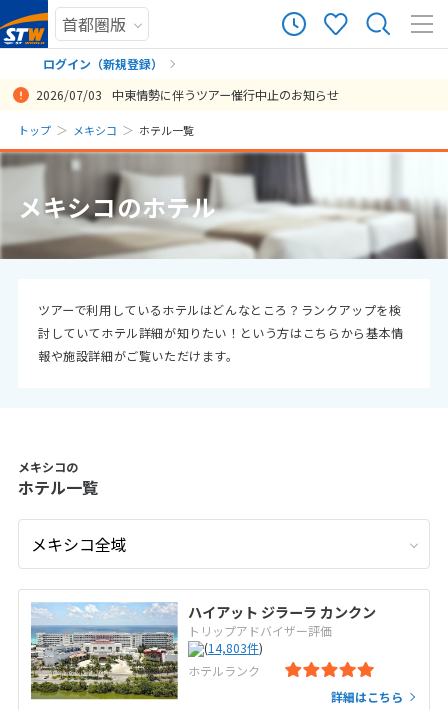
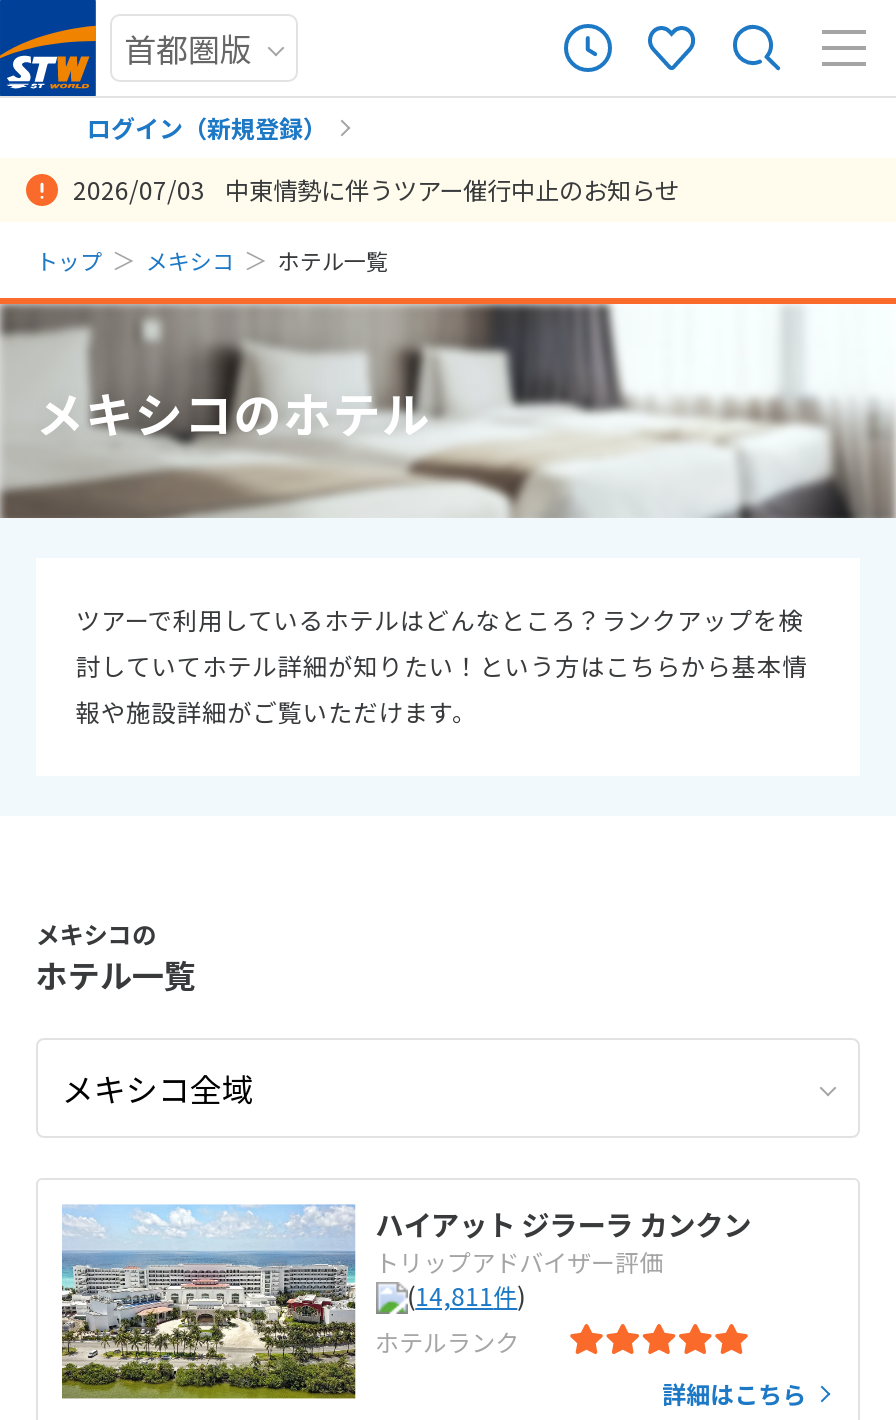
[204,639,263,657] (14,803件) -> [407,1278,525,1314] (14,811件)

